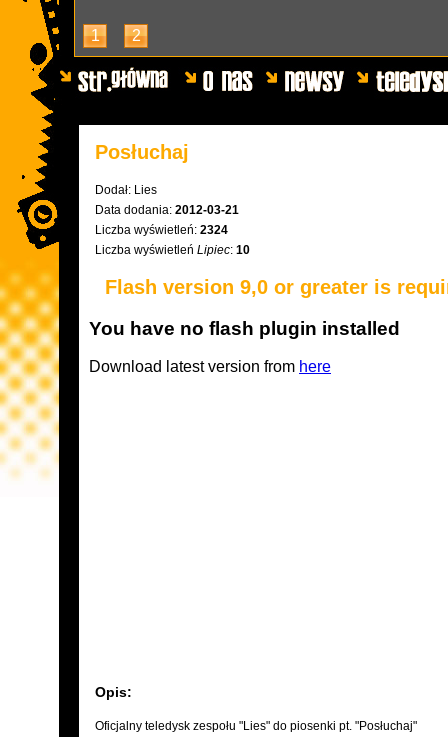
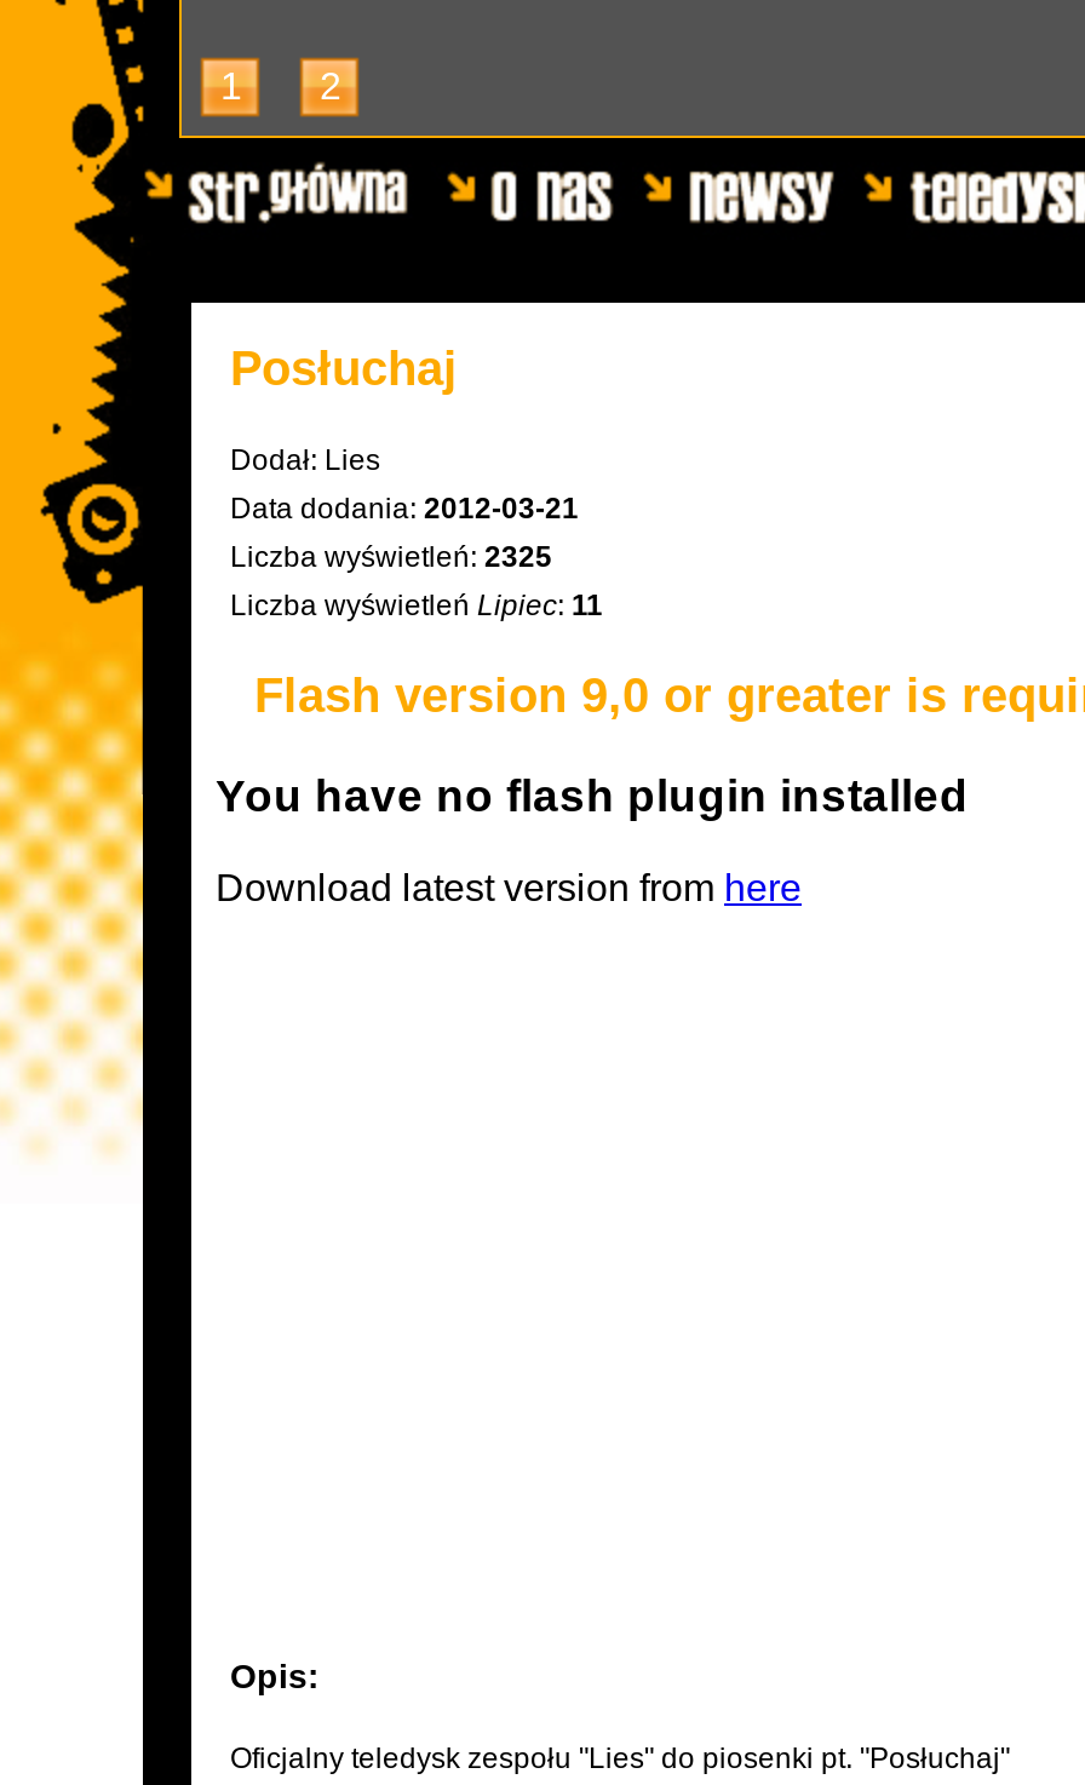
[95,223,228,237] Liczba wyświetleń: 2324 -> [230,540,552,574] Liczba wyświetleń: 2325
[95,243,250,257] Liczba wyświetleń Lipiec: 10 -> [230,589,603,622] Liczba wyświetleń Lipiec: 11

